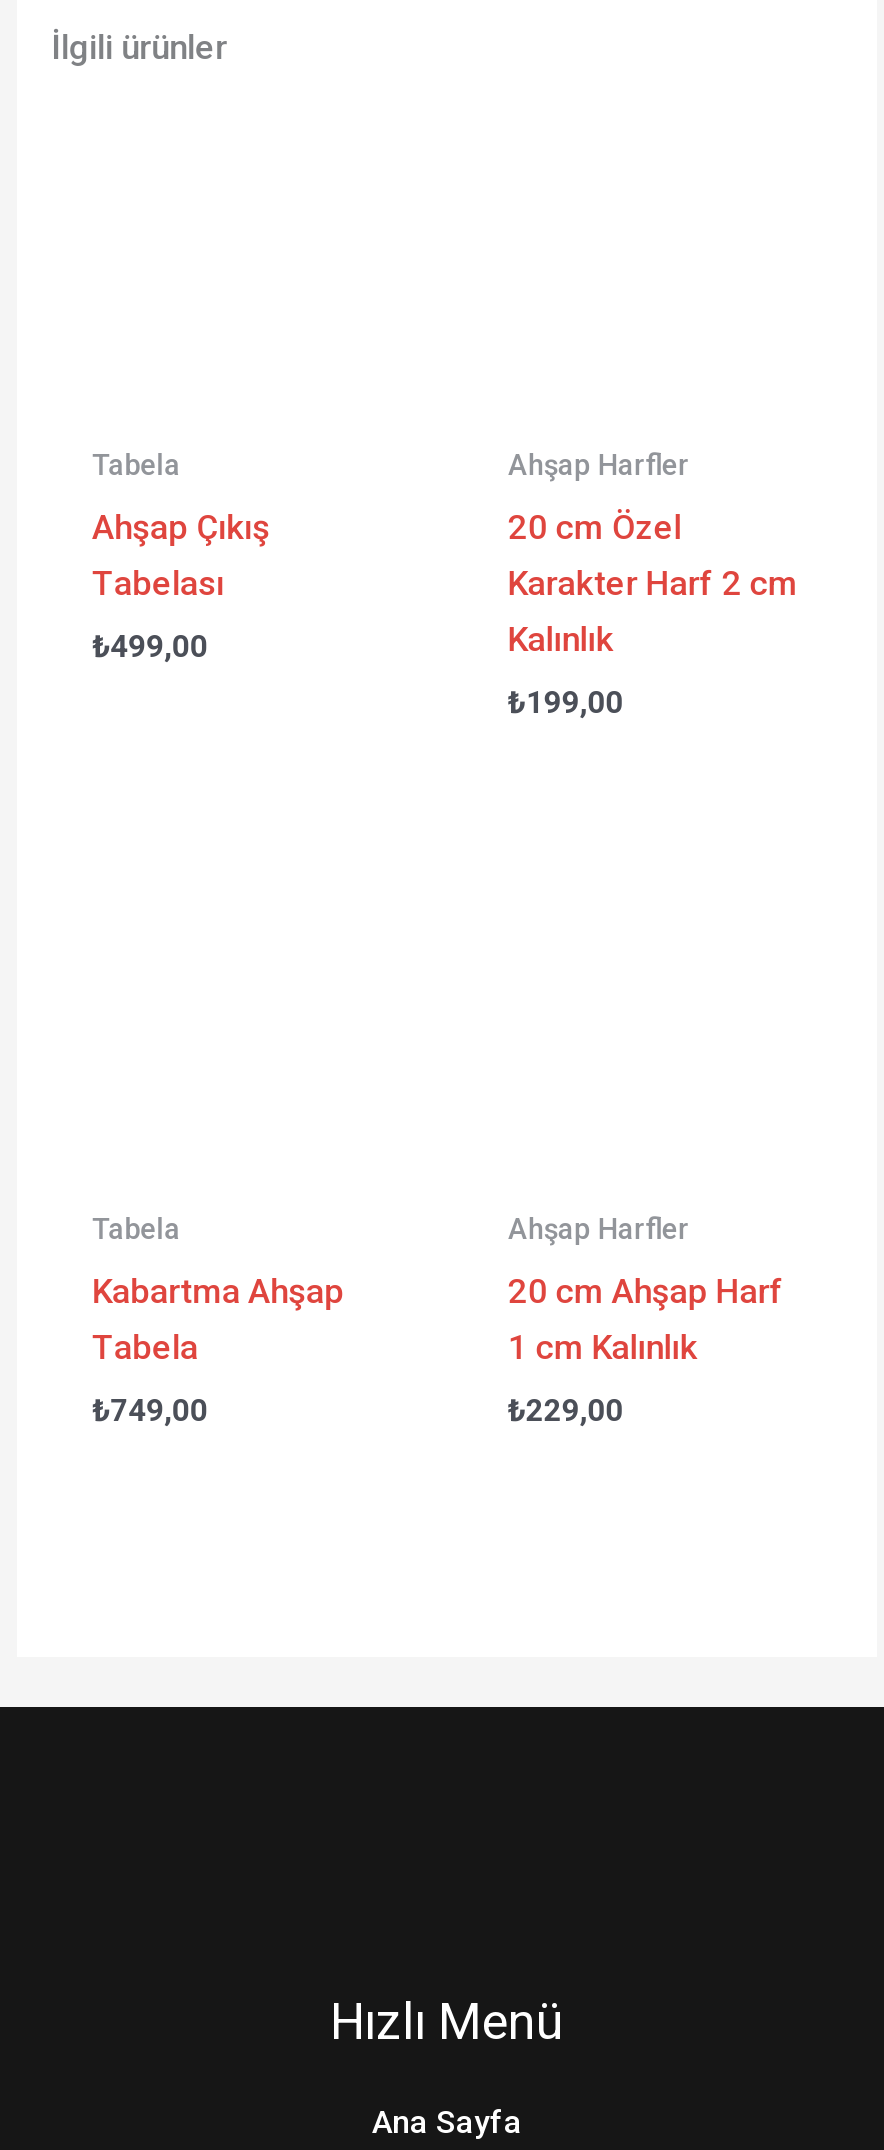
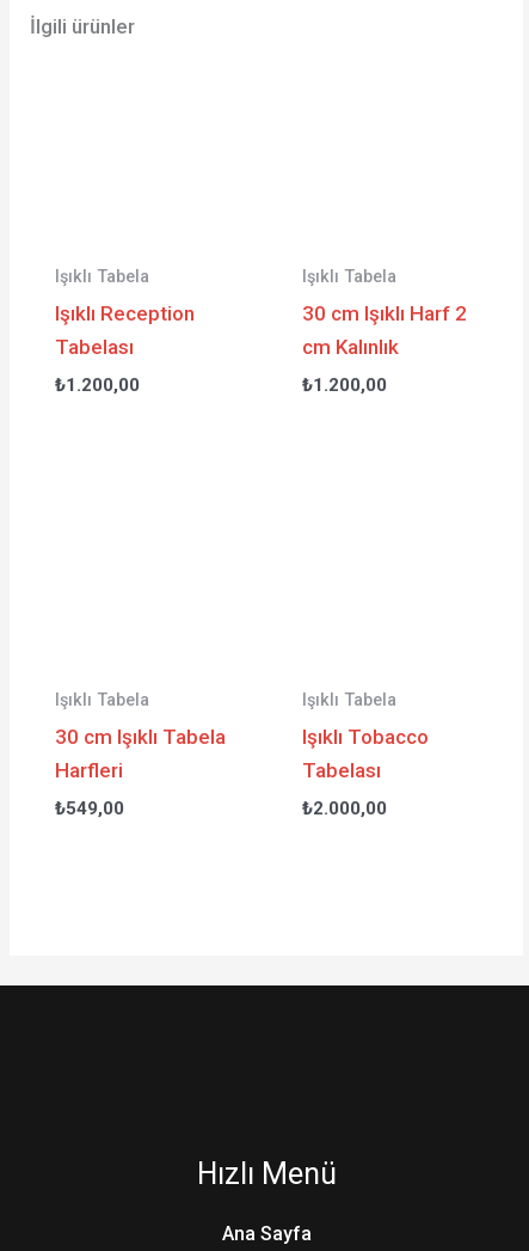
[92,449,180,483] Tabela -> [54,267,149,287] Işıklı Tabela
[508,449,690,483] Ahşap Harfler -> [303,267,397,287] Işıklı Tabela
[92,508,270,548] Ahşap Çıkış -> [54,302,194,326] Işıklı Reception
[508,508,798,660] 20 cm Özel | Karakter Harf 2 cm | Kalınlık -> [303,302,467,359] 30 cm Işıklı Harf 2 | cm Kalınlık
[92,629,208,665] ₺499,00 -> [54,374,139,396] ₺1.200,00
[508,685,624,721] ₺199,00 -> [303,374,387,396] ₺1.200,00
[92,1213,180,1247] Tabela -> [54,690,149,711] Işıklı Tabela
[508,1213,690,1247] Ahşap Harfler -> [303,690,397,711] Işıklı Tabela
[92,1272,344,1368] Kabartma Ahşap | Tabela -> [54,725,225,783] 30 cm Işıklı Tabela | Harfleri
[508,1272,784,1368] 20 cm Ahşap Harf | 1 cm Kalınlık -> [303,725,429,783] Işıklı Tobacco | Tabelası
[92,1393,208,1429] ₺749,00 -> [54,798,124,819] ₺549,00
[508,1393,624,1429] ₺229,00 -> [303,798,387,819] ₺2.000,00

